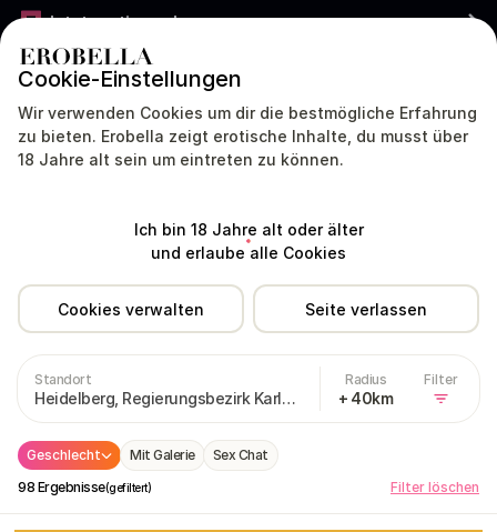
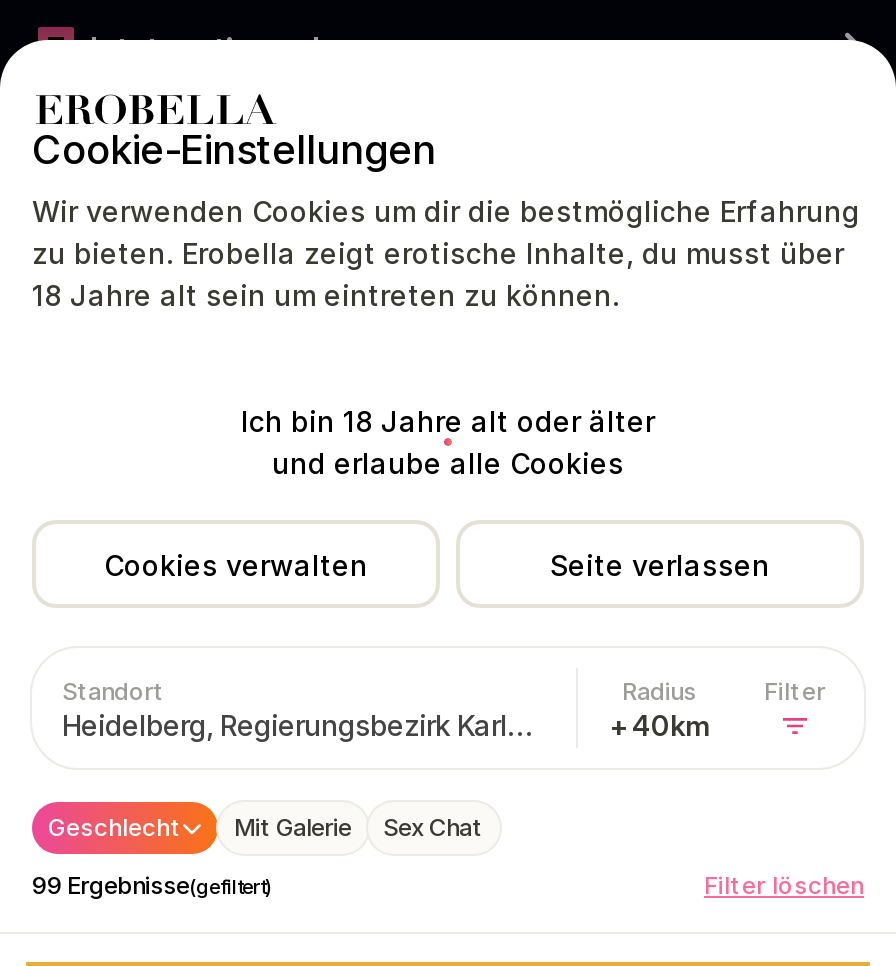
[18,479,151,495] 98 Ergebnisse(gefiltert) -> [32,870,272,900] 99 Ergebnisse(gefiltert)

